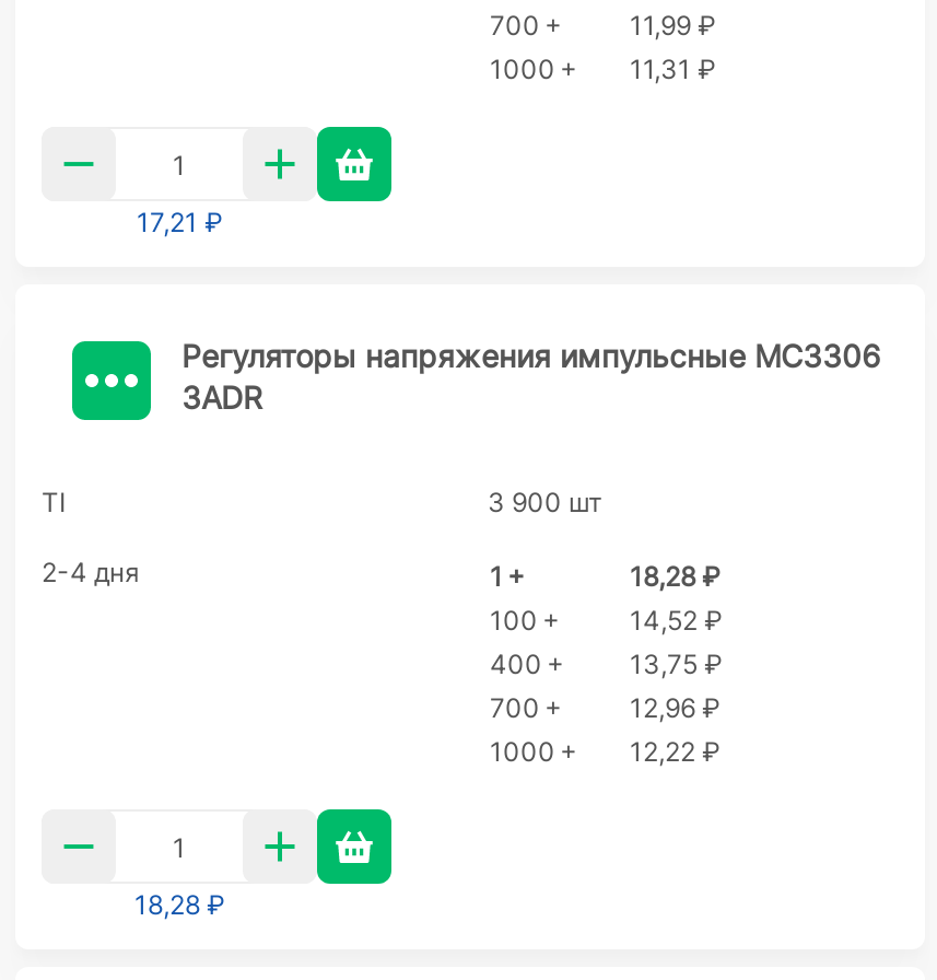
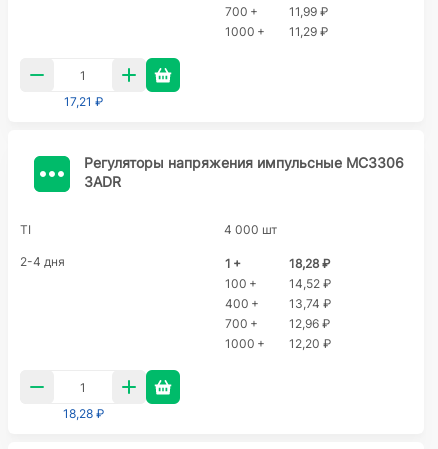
[490,52,715,85] 1000 + 11,31 ₽ -> [225,24,328,39] 1000 + 11,29 ₽
[488,486,601,518] 3 900 шт -> [224,222,277,237] 4 000 шт
[490,647,722,680] 400 + 13,75 ₽ -> [225,296,331,311] 400 + 13,74 ₽
[490,735,719,768] 1000 + 12,22 ₽ -> [225,336,331,351] 1000 + 12,20 ₽

